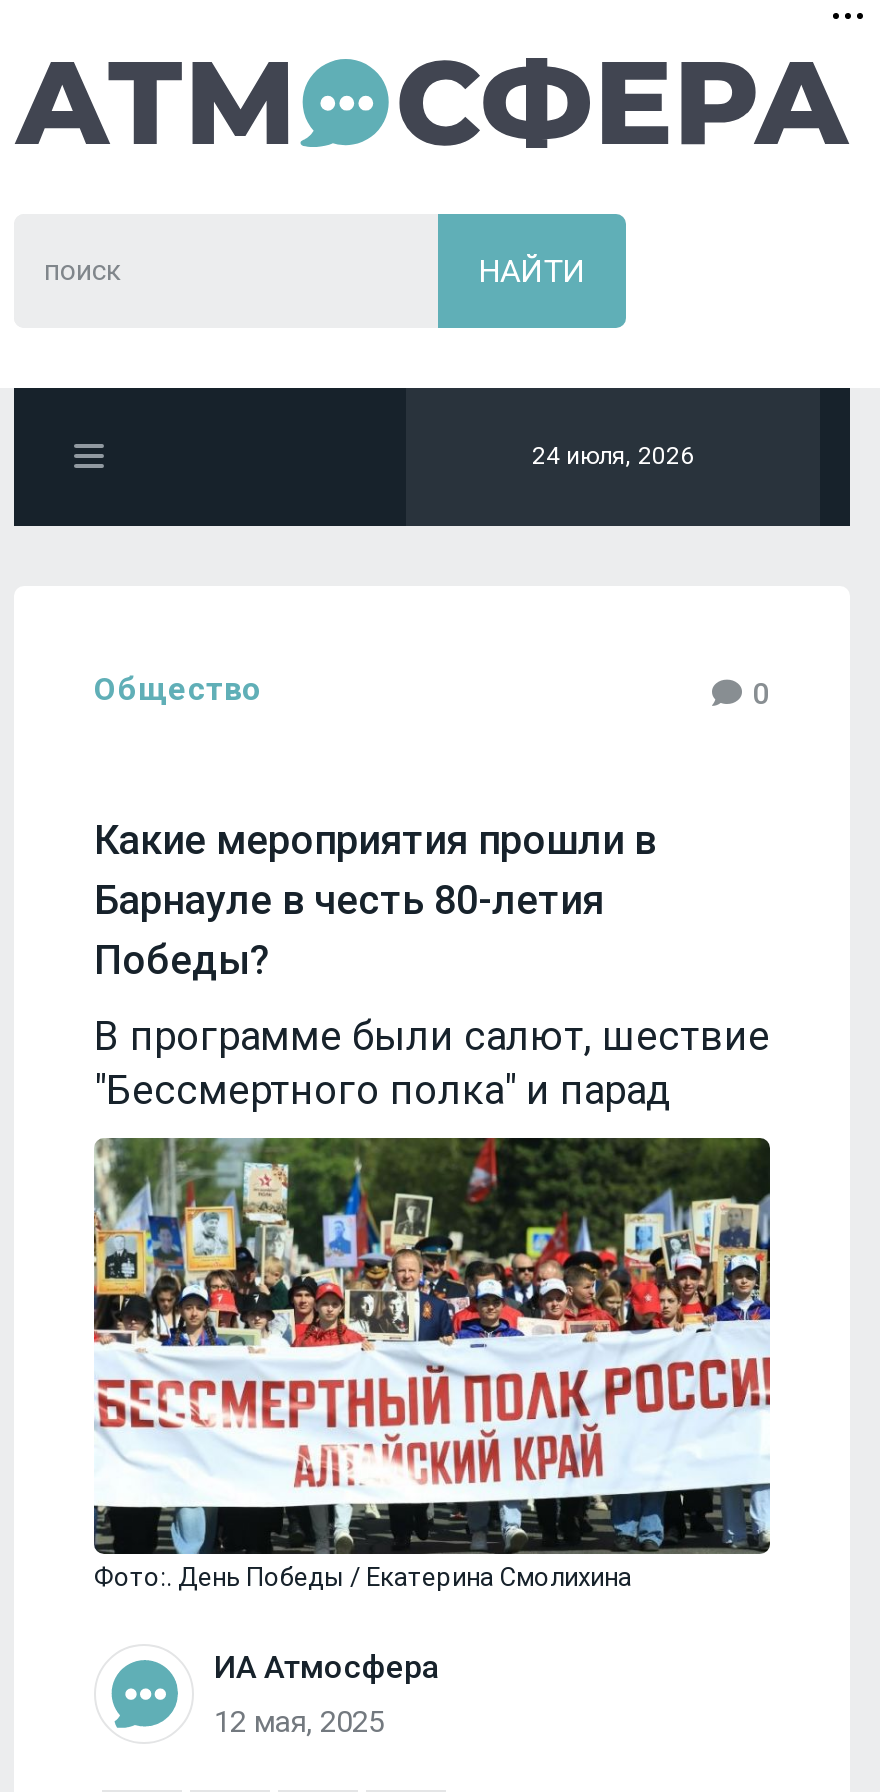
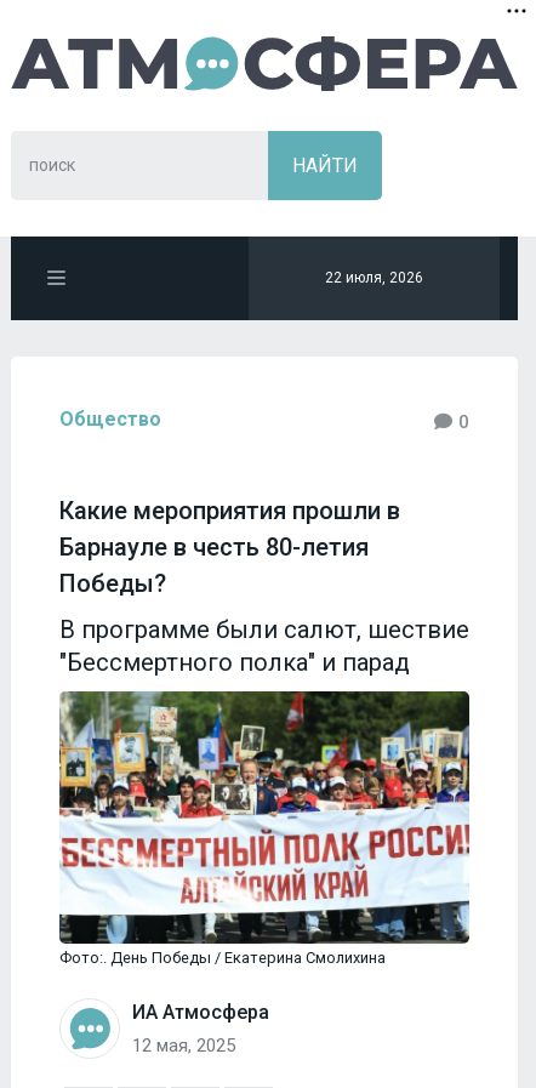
[532,442,694,470] 24 июля, 2026 -> [325,269,423,286] 22 июля, 2026

